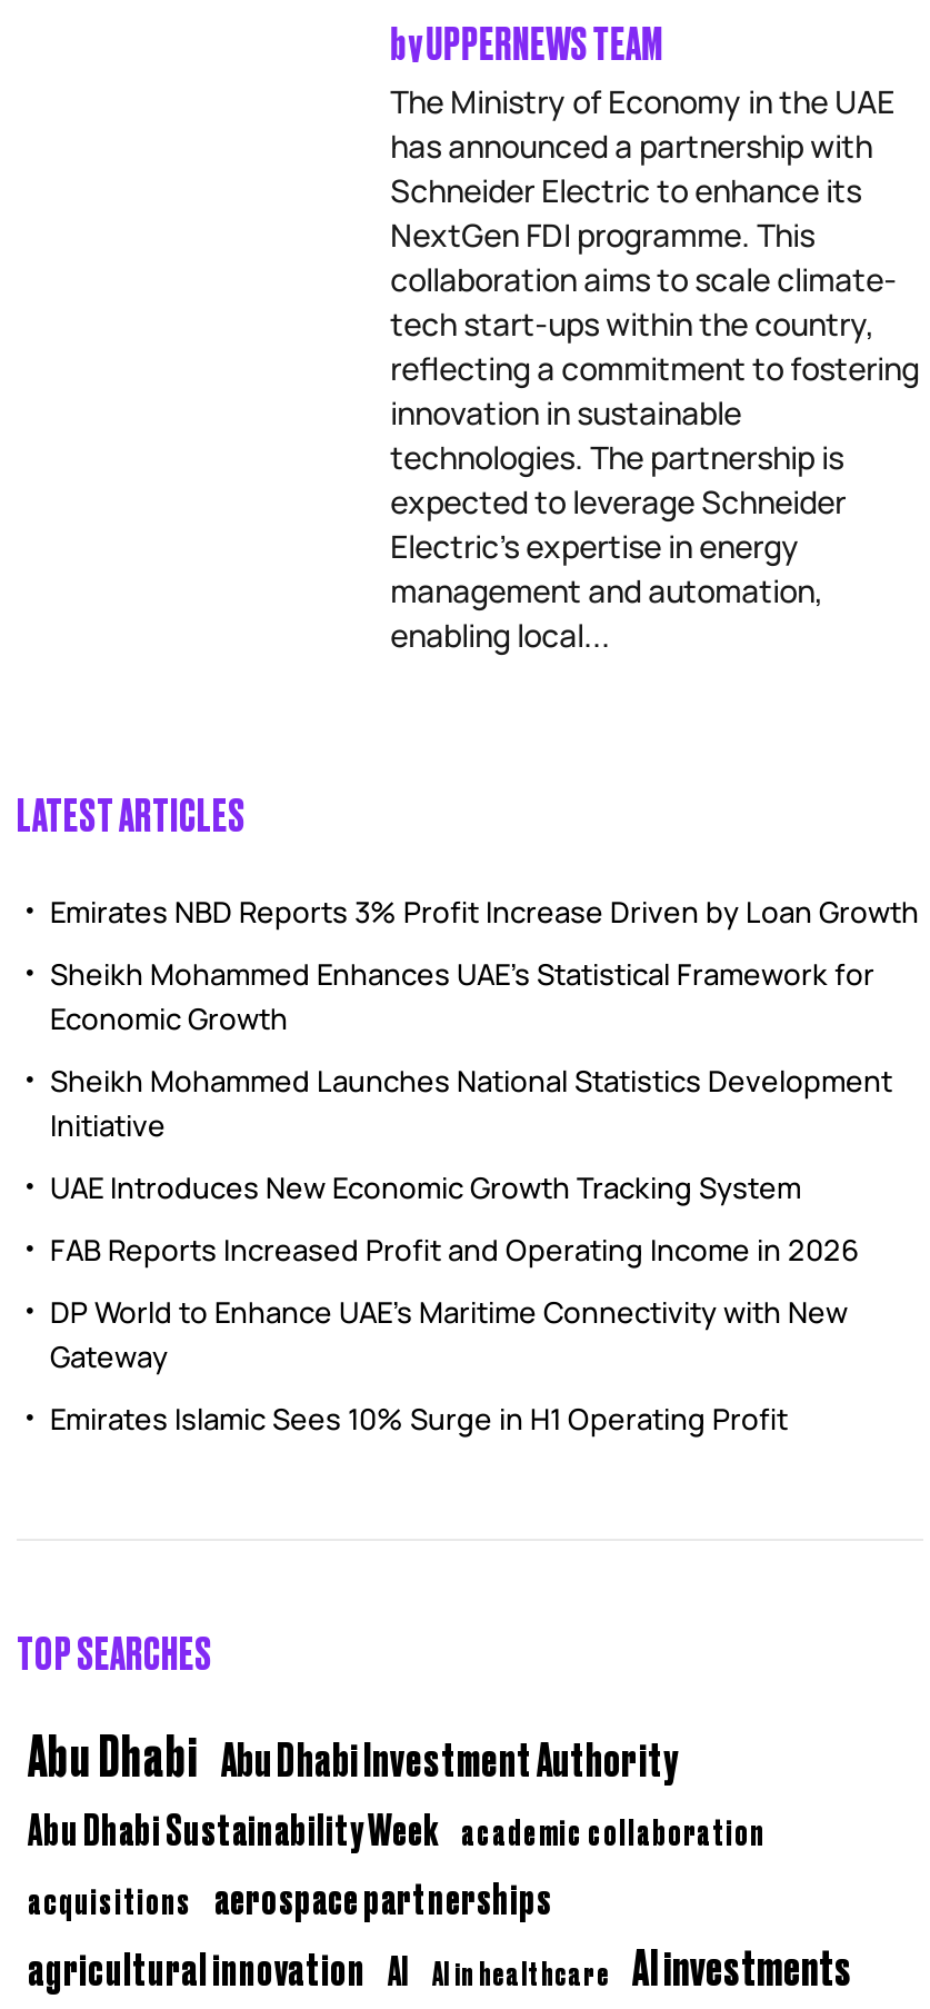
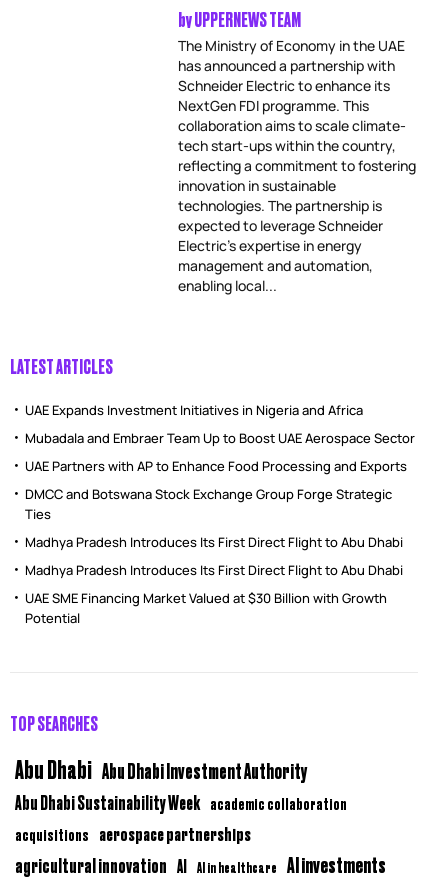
[50,892,919,932] Emirates NBD Reports 3% Profit Increase Driven by Loan Growth -> [25,401,363,419] UAE Expands Investment Initiatives in Nigeria and Africa
[50,954,874,1039] Sheikh Mohammed Enhances UAE’s Statistical Framework for | Economic Growth -> [25,429,415,447] Mubadala and Embraer Team Up to Boost UAE Aerospace Sector
[50,1061,892,1145] Sheikh Mohammed Launches National Statistics Development | Initiative -> [25,457,407,475] UAE Partners with AP to Enhance Food Processing and Exports
[50,1168,801,1208] UAE Introduces New Economic Growth Tracking System -> [25,485,392,523] DMCC and Botswana Stock Exchange Group Forge Strategic | Ties
[50,1230,859,1270] FAB Reports Increased Profit and Operating Income in 2026 -> [25,533,403,551] Madhya Pradesh Introduces Its First Direct Flight to Abu Dhabi
[50,1292,848,1377] DP World to Enhance UAE’s Maritime Connectivity with New | Gateway -> [25,561,403,579] Madhya Pradesh Introduces Its First Direct Flight to Abu Dhabi
[50,1399,788,1439] Emirates Islamic Sees 10% Surge in H1 Operating Profit -> [25,589,387,627] UAE SME Financing Market Valued at $30 Billion with Growth | Potential

